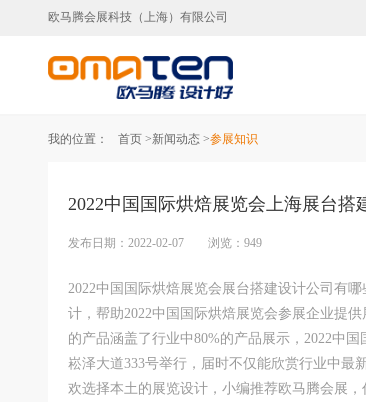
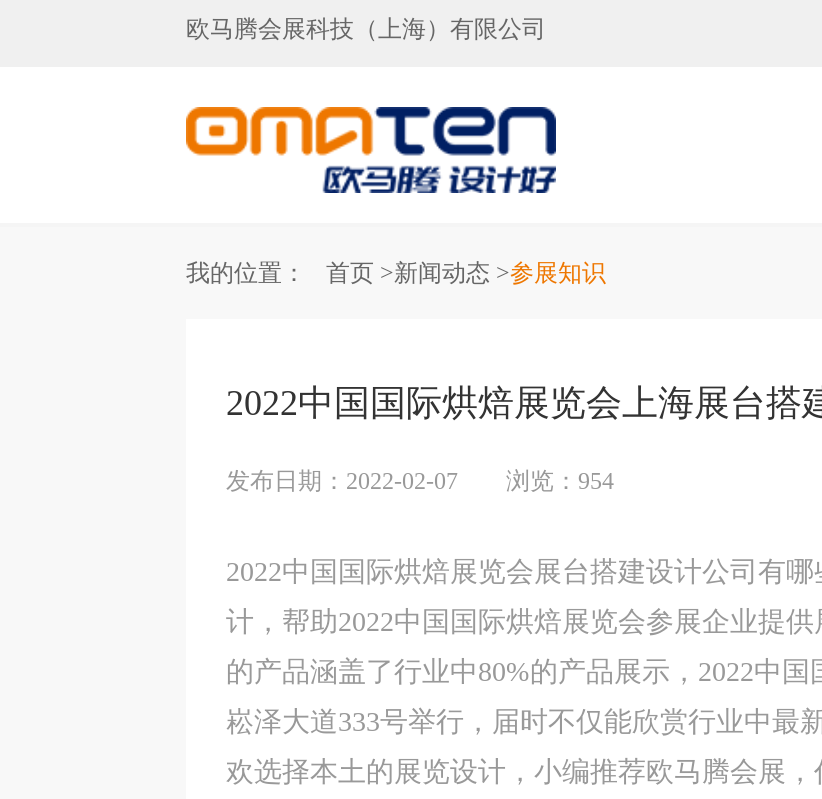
[68,236,262,250] 发布日期：2022-02-07 浏览：949 -> [226,467,614,495] 发布日期：2022-02-07 浏览：954

